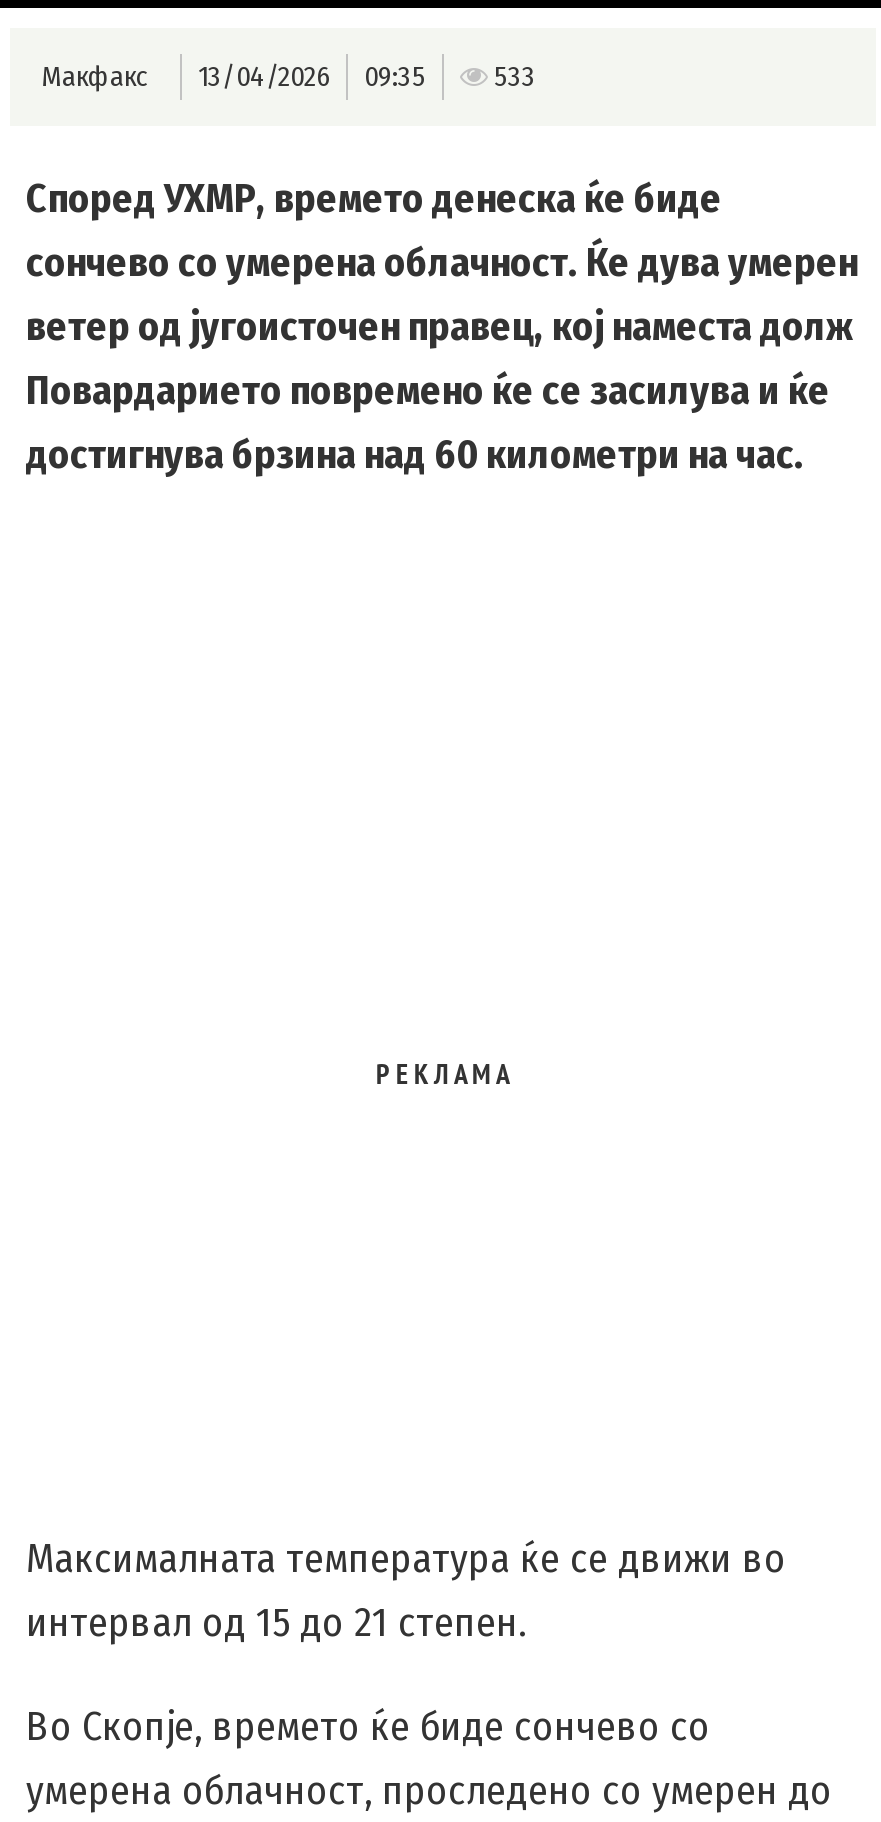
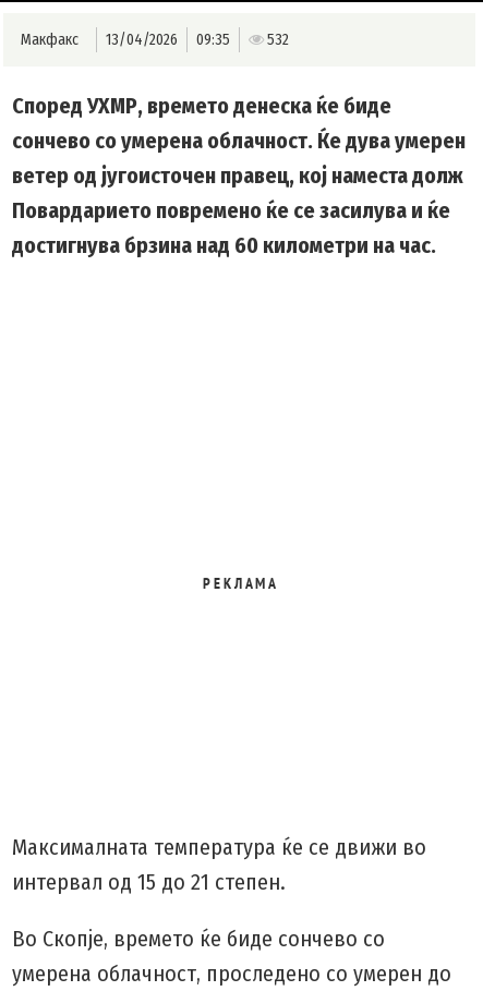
[42,59,536,93] Макфакс 13/04/2026 09:35 533 -> [21,30,289,49] Макфакс 13/04/2026 09:35 532

